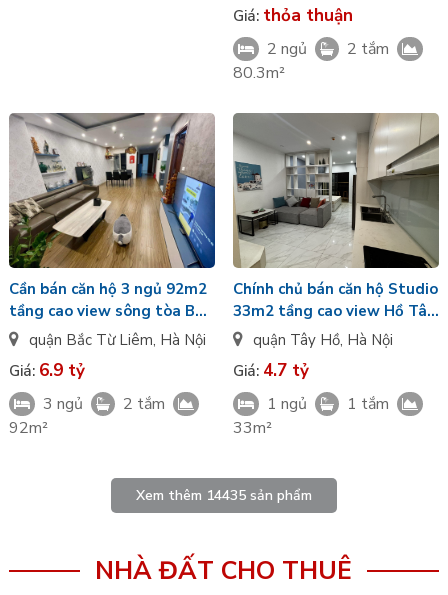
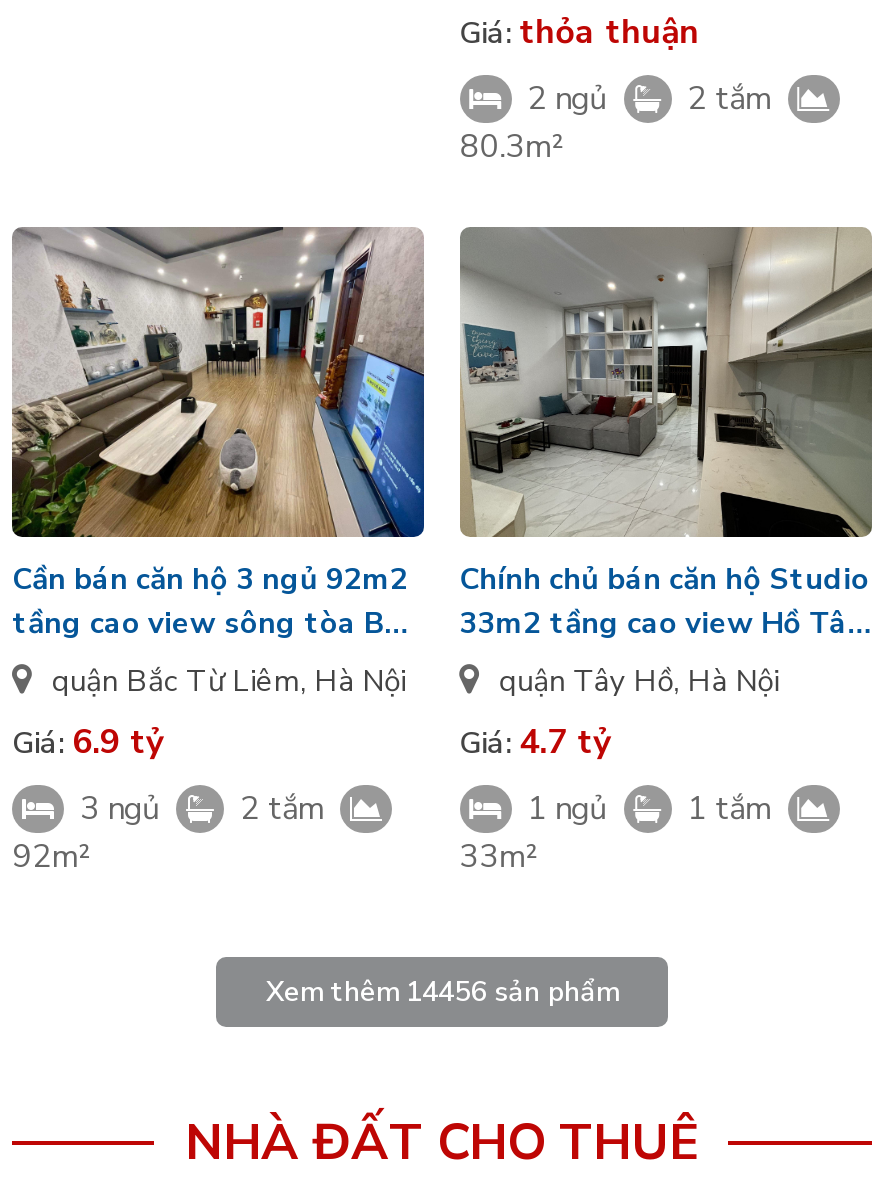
[136,486,312,505] Xem thêm 14435 sản phẩm -> [266,973,618,1011] Xem thêm 14456 sản phẩm

